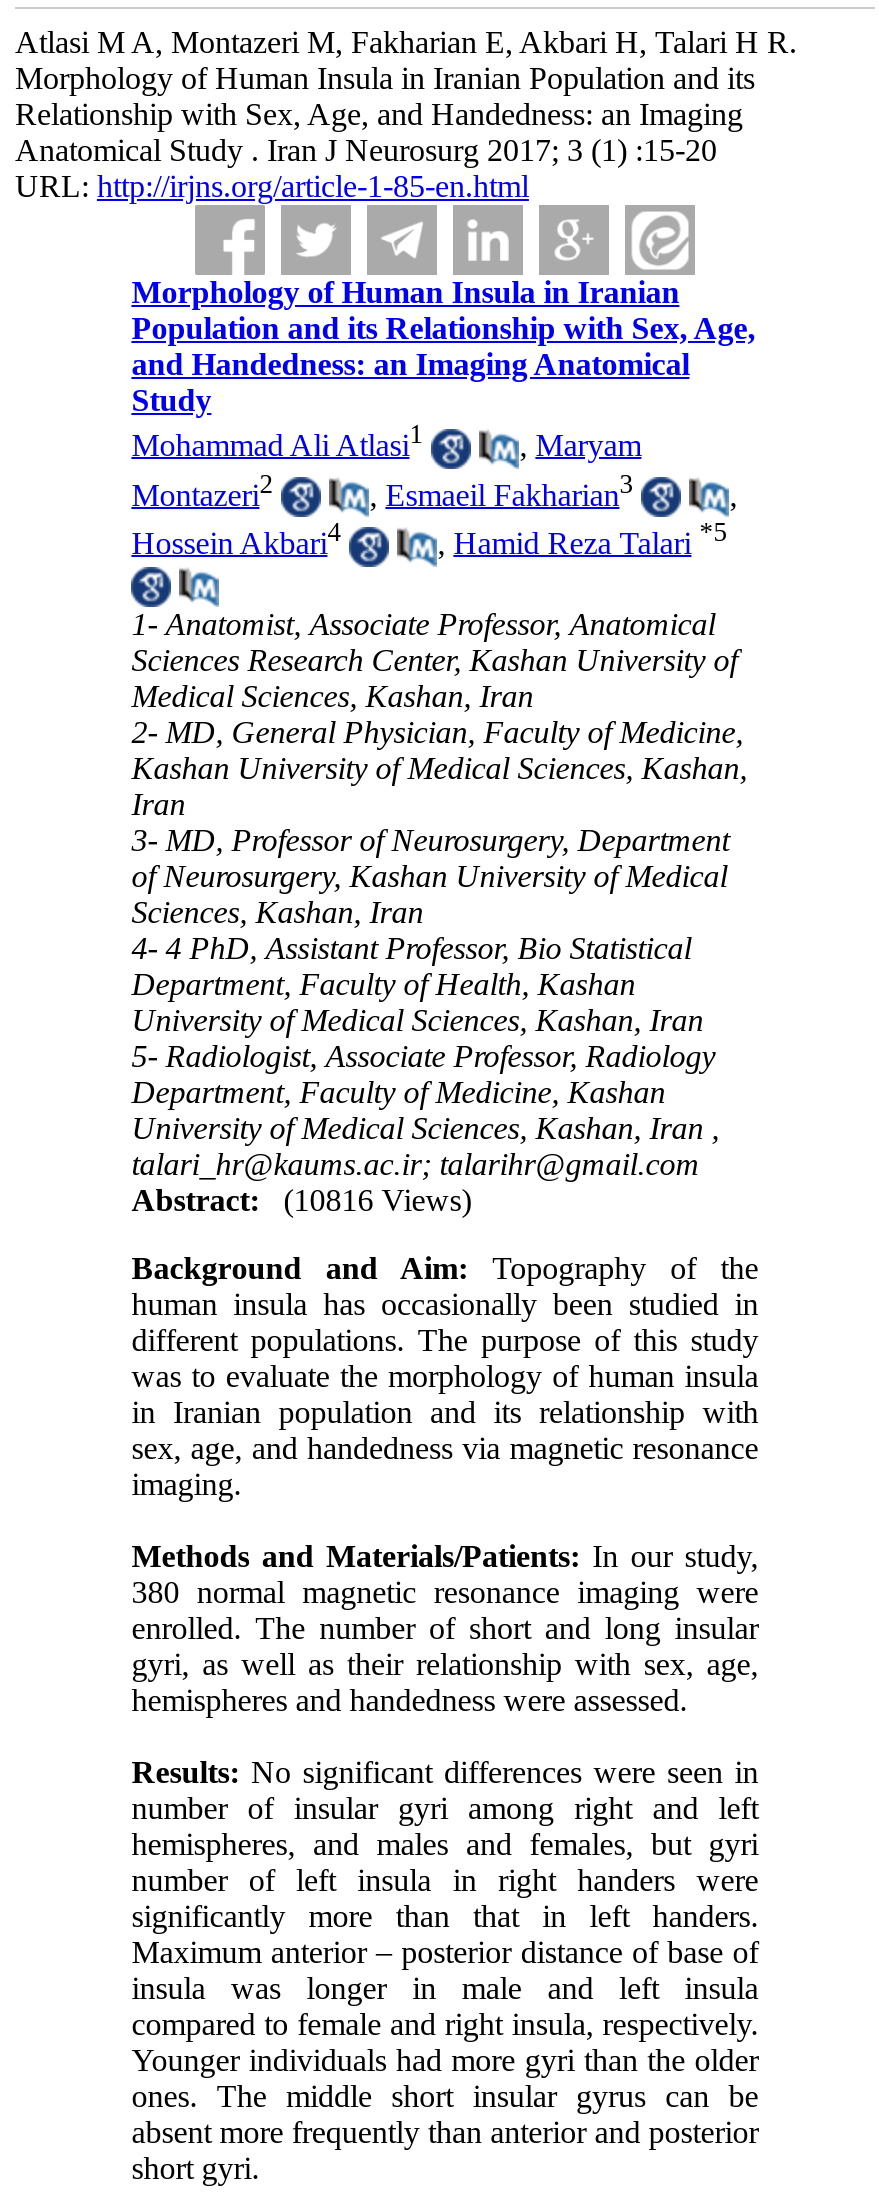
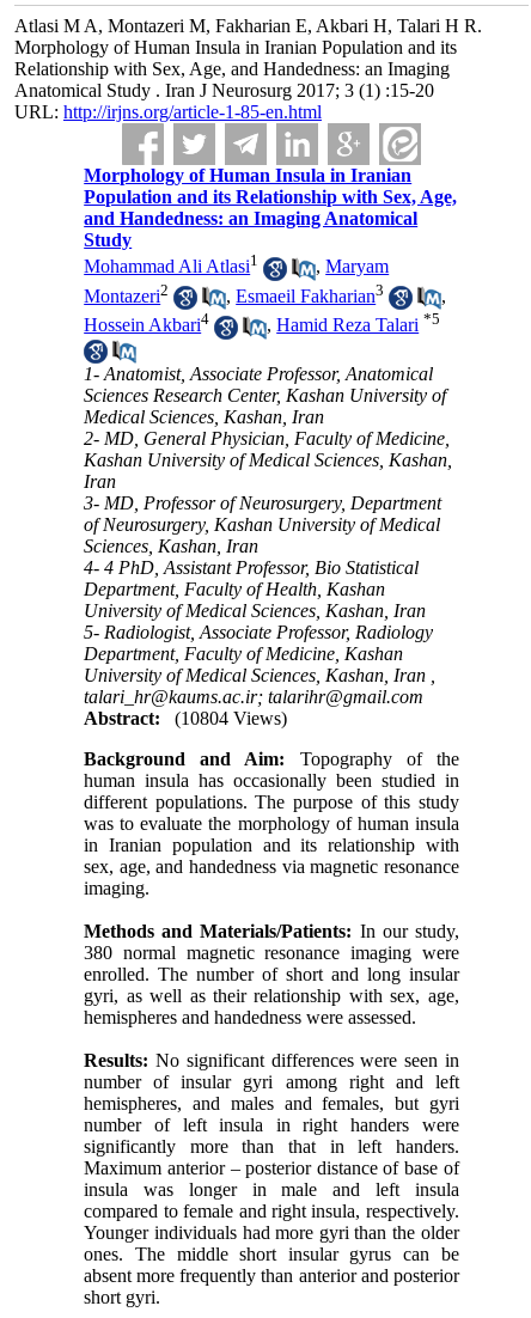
[131,1184,471,1218] Abstract: (10816 Views) -> [84,708,287,729] Abstract: (10804 Views)

